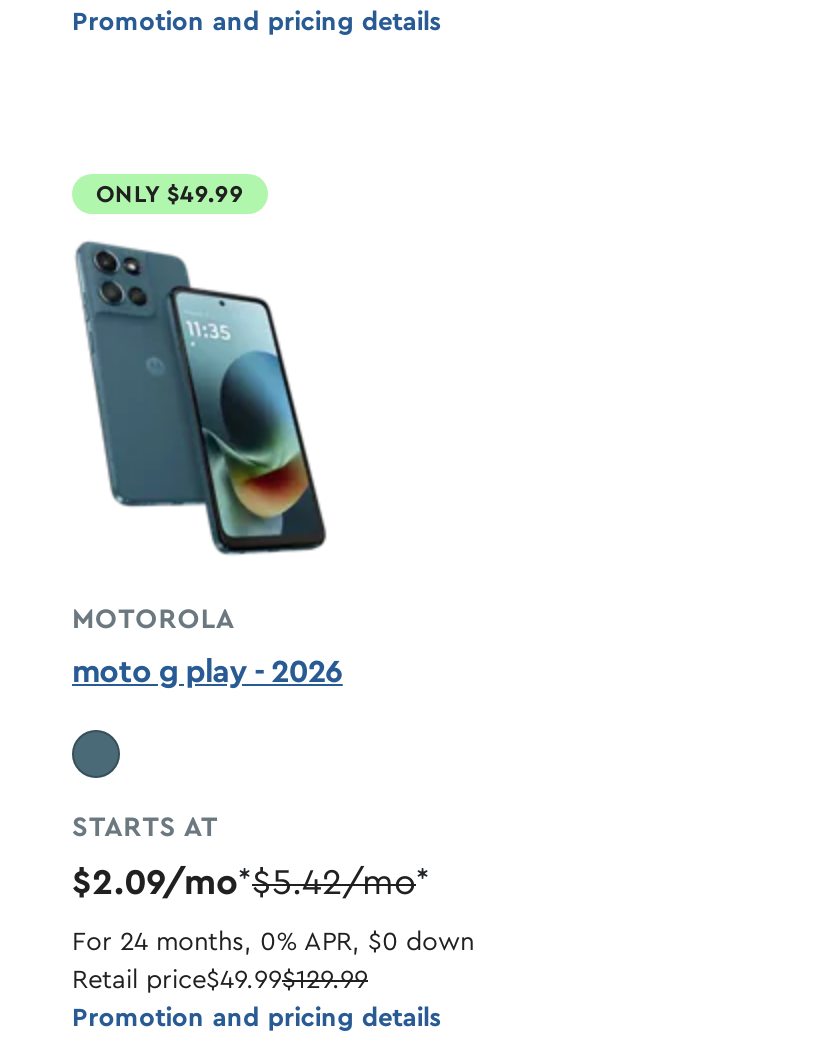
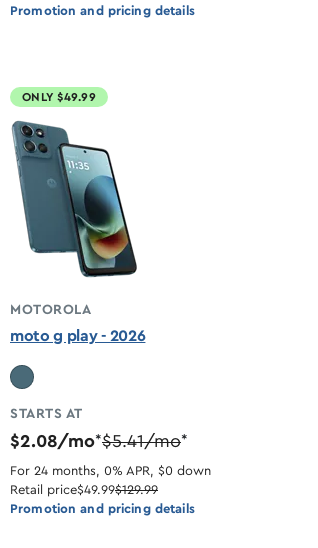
[72,864,430,900] $2.09/mo*$5.42/mo* -> [10,432,188,450] $2.08/mo*$5.41/mo*

